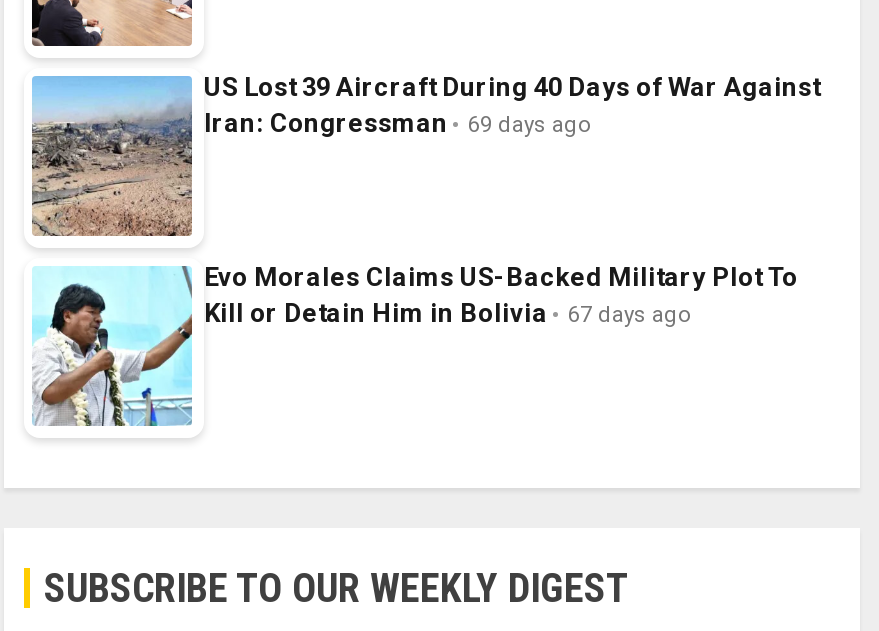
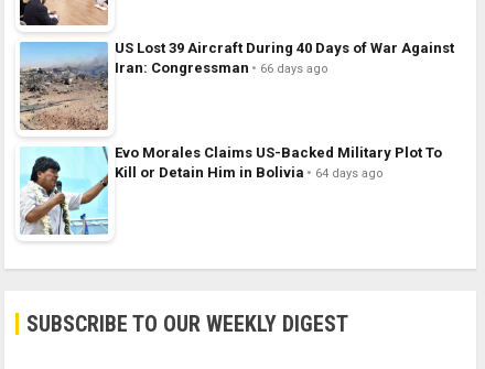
[204,109,592,139] Iran: Congressman 69 days ago -> [115,60,328,76] Iran: Congressman 66 days ago
[204,299,692,329] Kill or Detain Him in Bolivia 67 days ago -> [115,164,384,181] Kill or Detain Him in Bolivia 64 days ago

